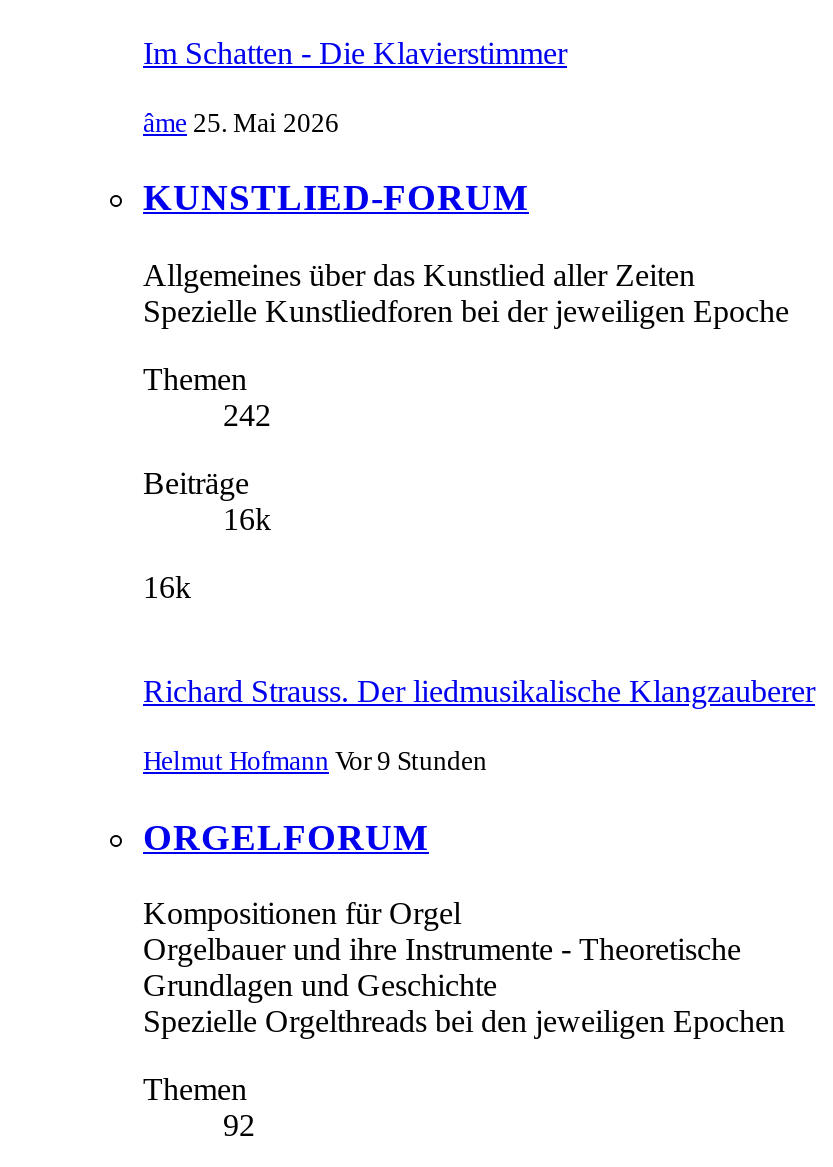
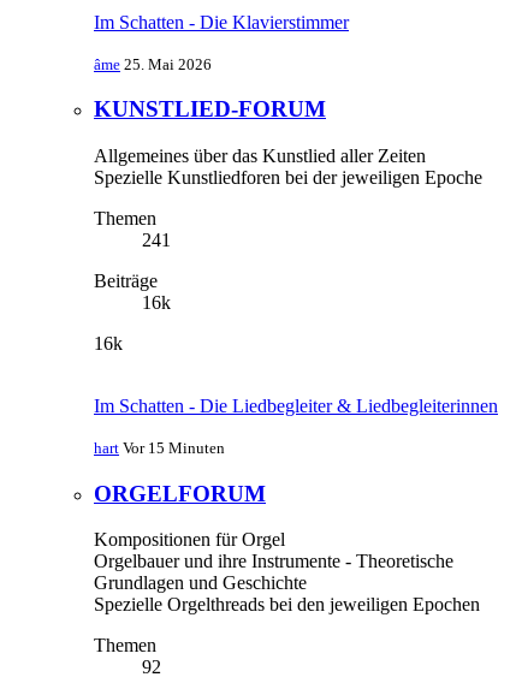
[223,398,271,432] 242 -> [142,230,171,250] 241
[143,674,815,708] Richard Strauss. Der liedmusikalische Klangzauberer -> [94,395,498,416] Im Schatten - Die Liedbegleiter & Liedbegleiterinnen
[143,746,487,776] Helmut Hofmann Vor 9 Stunden -> [94,439,225,457] hart Vor 15 Minuten

